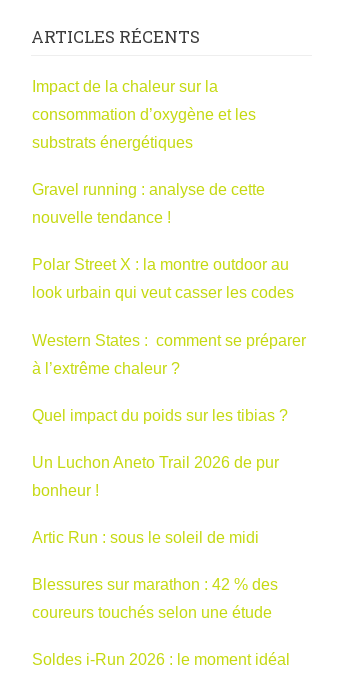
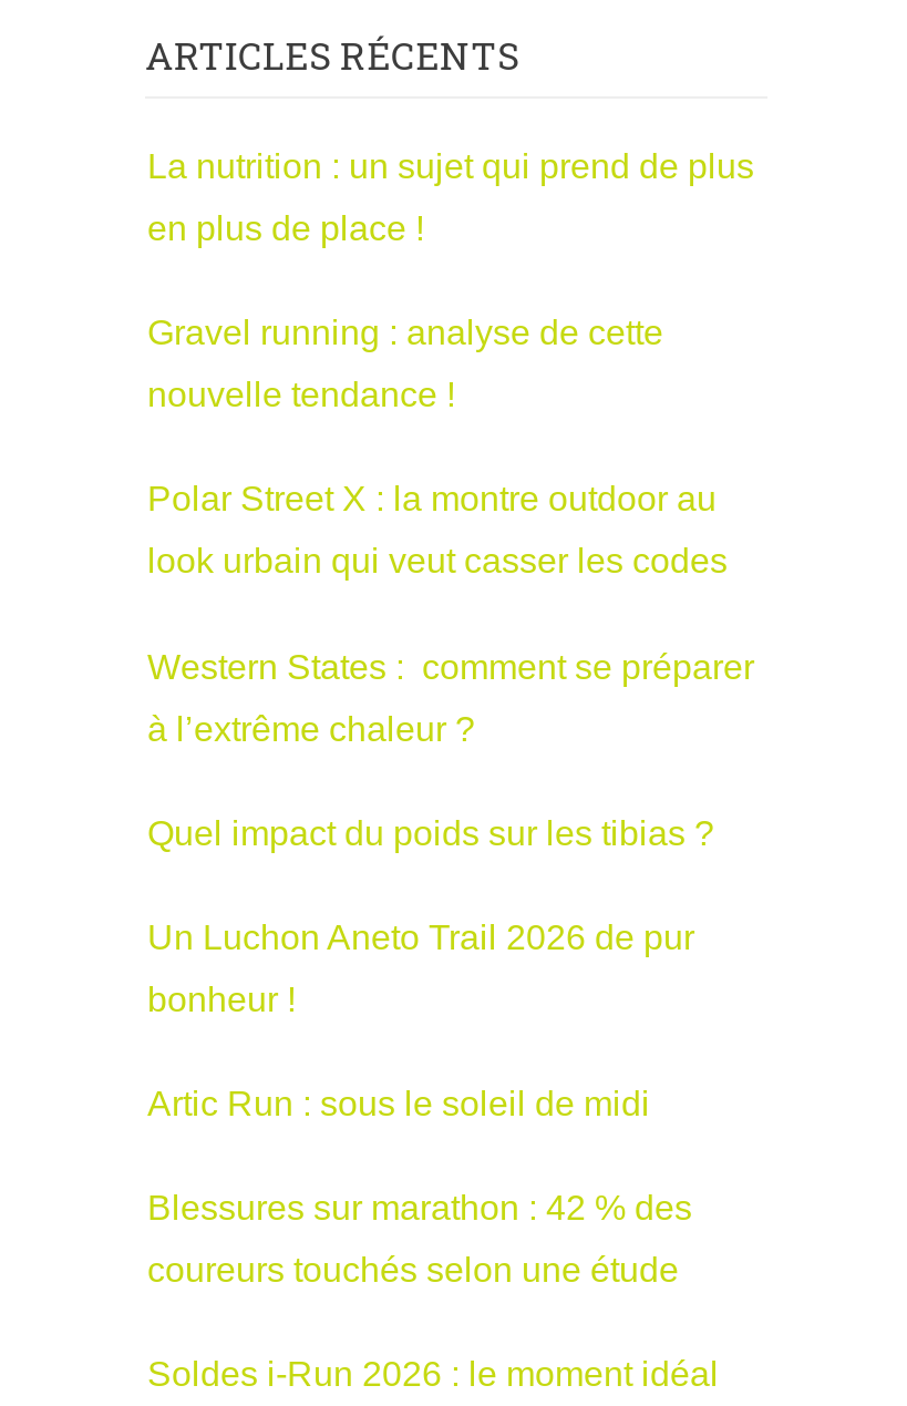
[32,78,256,151] Impact de la chaleur sur la | consommation d’oxygène et les | substrats énergétiques -> [147,147,754,247] La nutrition : un sujet qui prend de plus | en plus de place !

